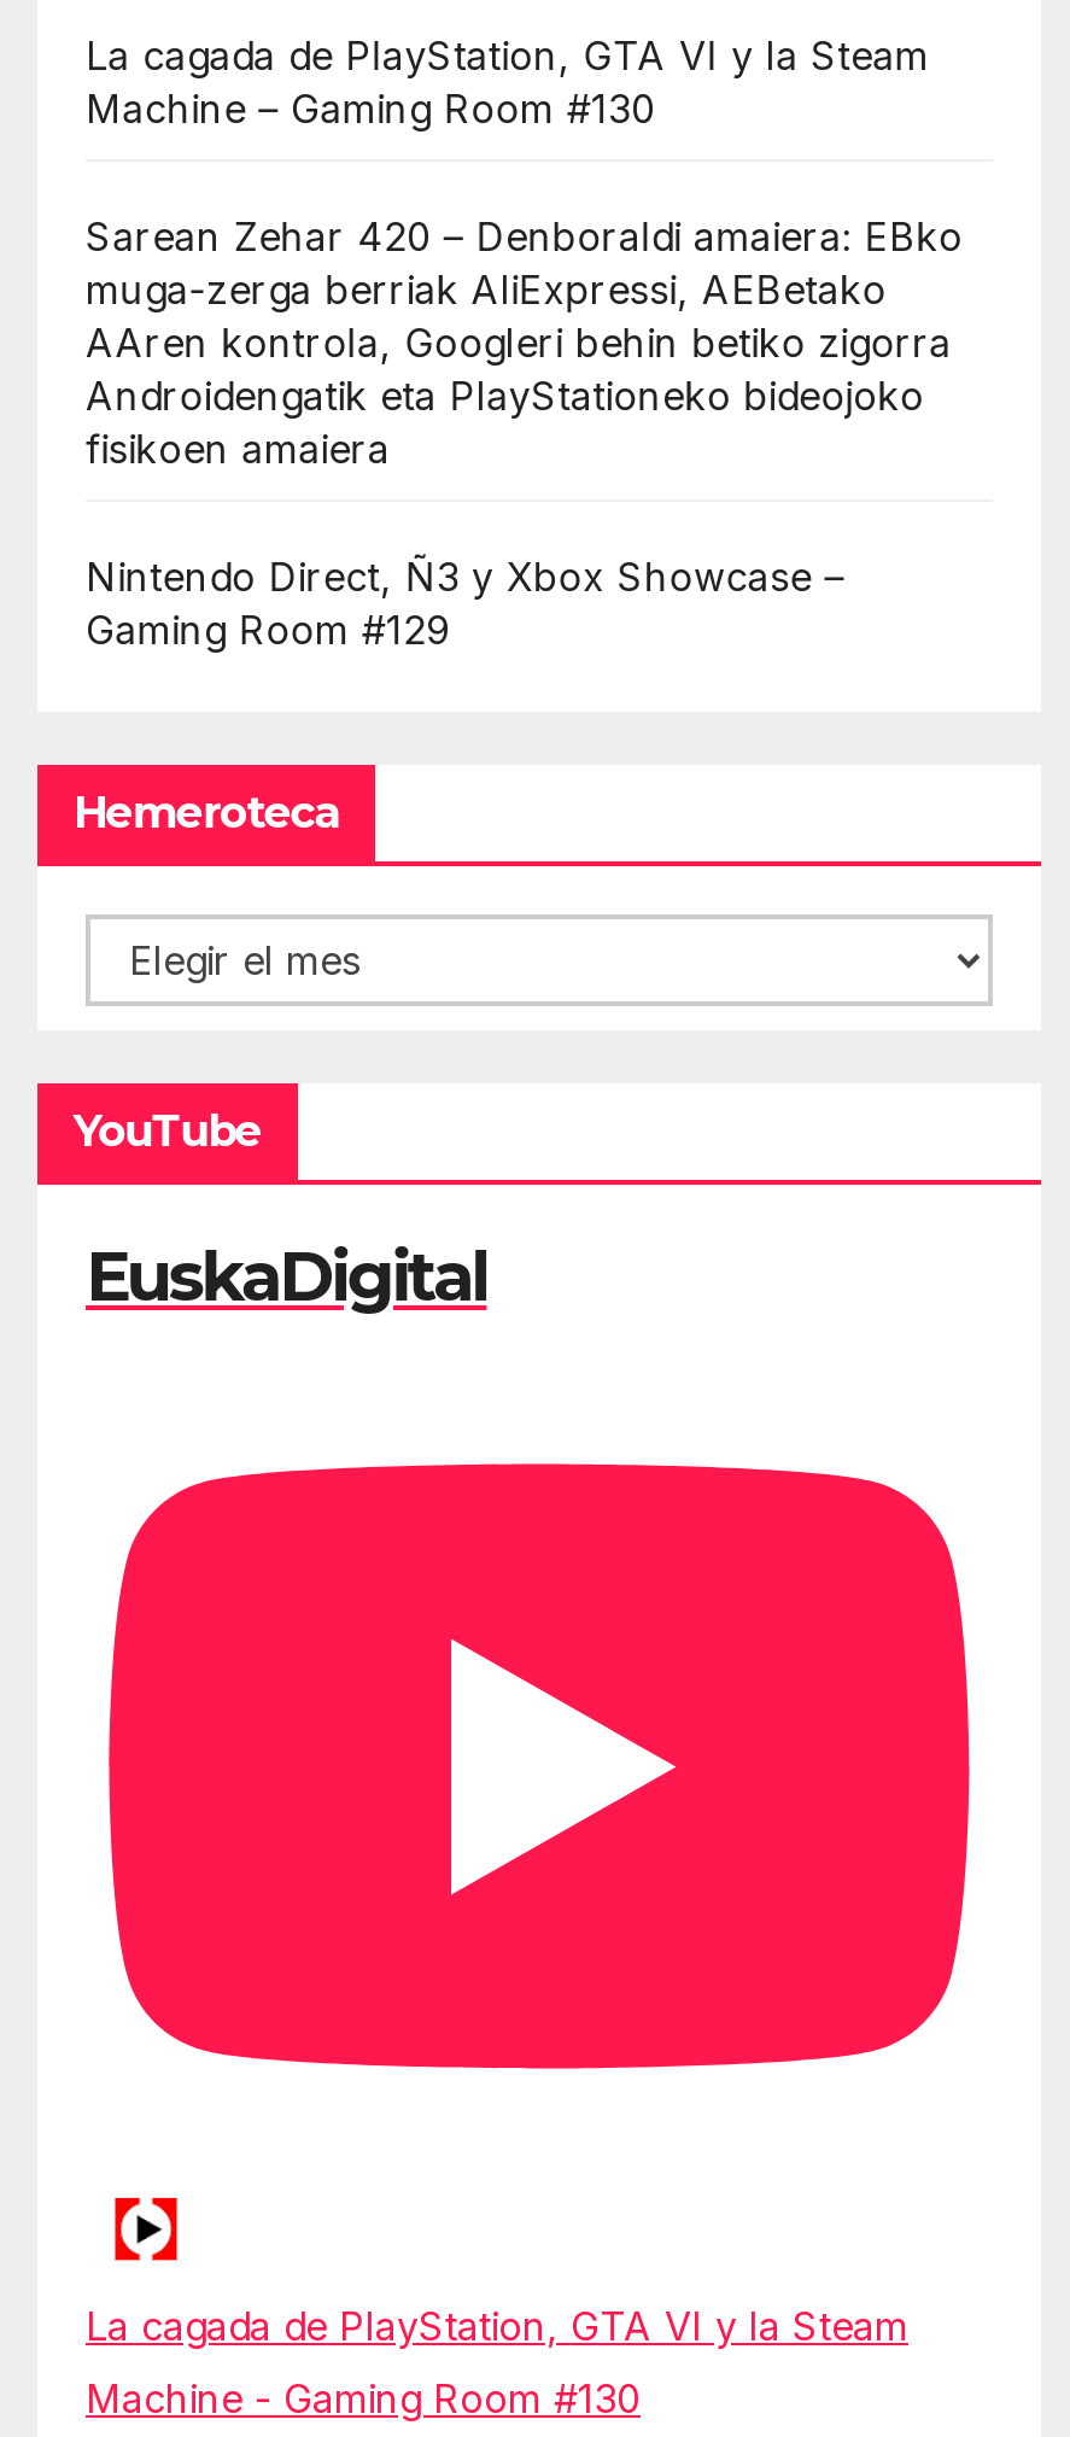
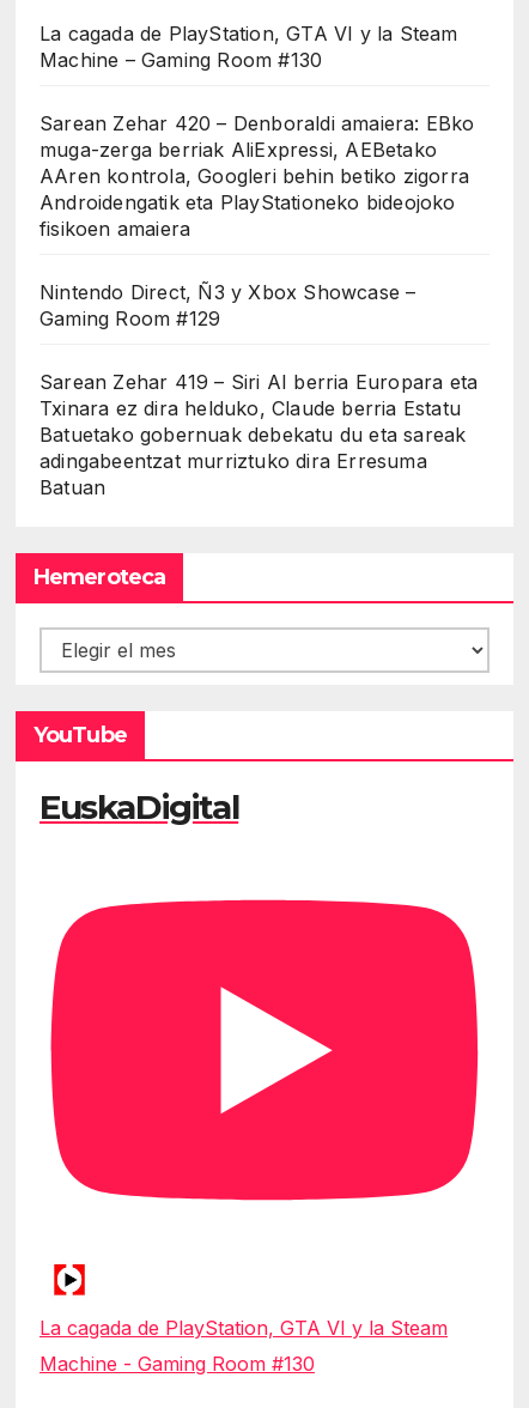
none -> [39,369,478,499] Sarean Zehar 419 – Siri AI berria Europara eta | Txinara ez dira helduko, Claude berria Estatu | Batuetako gobernuak debekatu du eta sareak | adingabeentzat murriztuko dira Erresuma | Batuan

